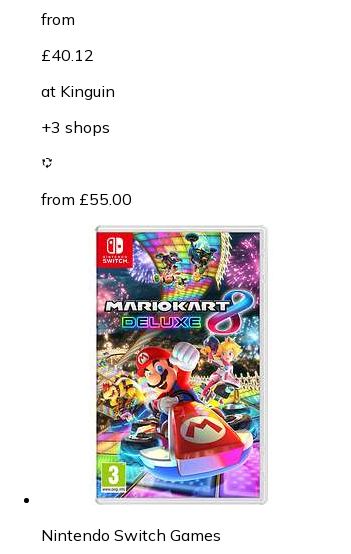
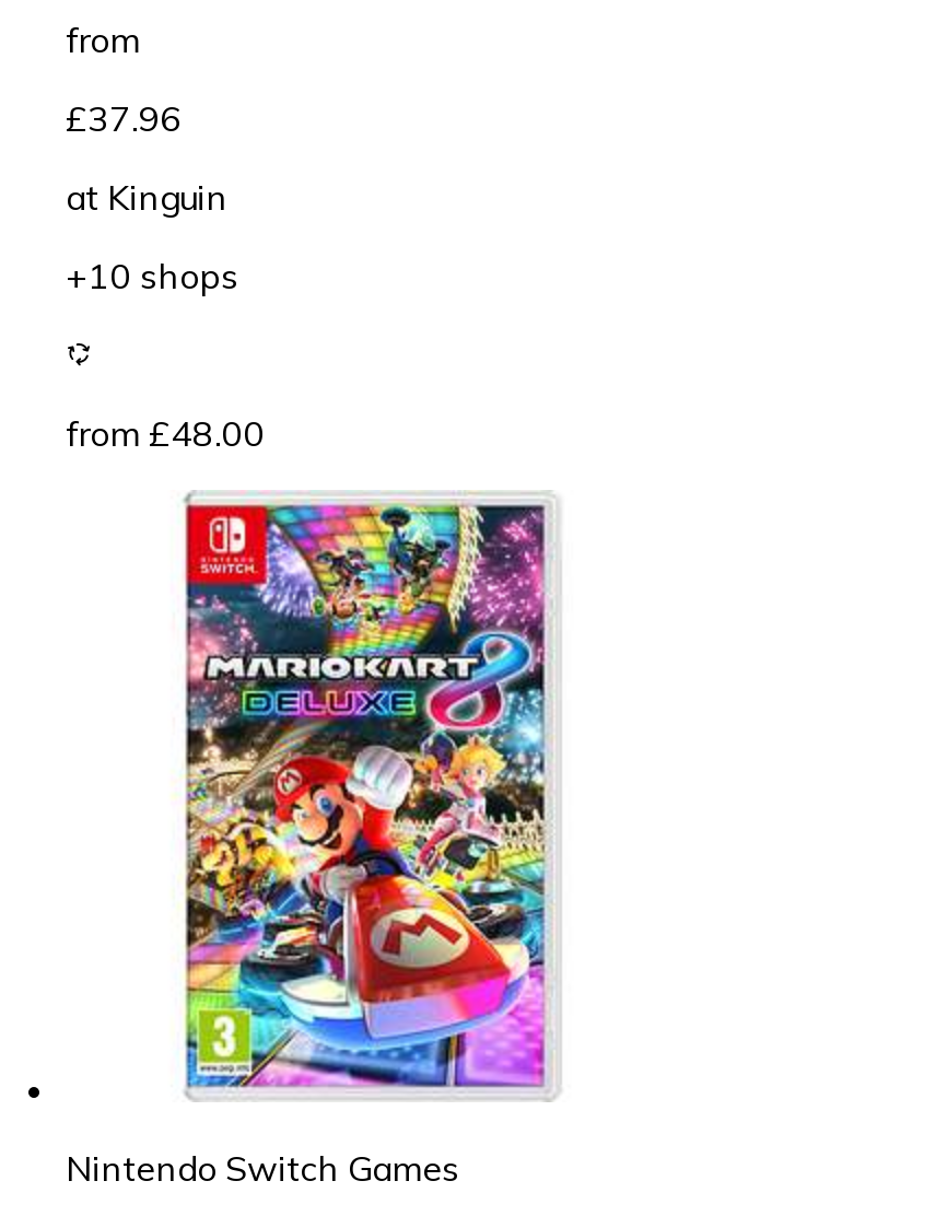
[41,45,94,65] £40.12 -> [66,97,182,141] £37.96
[41,117,110,137] +3 shops -> [66,254,238,298] +10 shops
[41,189,132,209] from £55.00 -> [66,412,265,456] from £48.00

